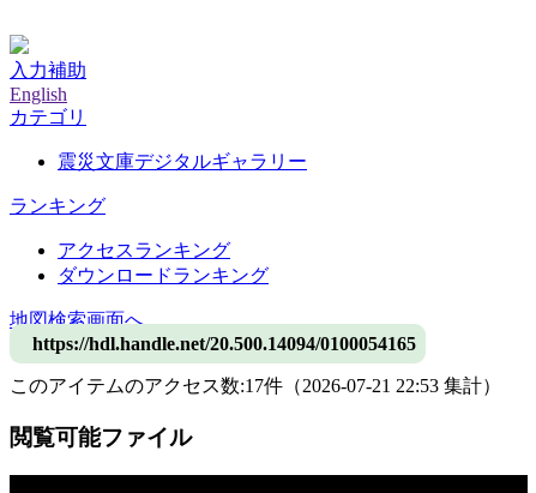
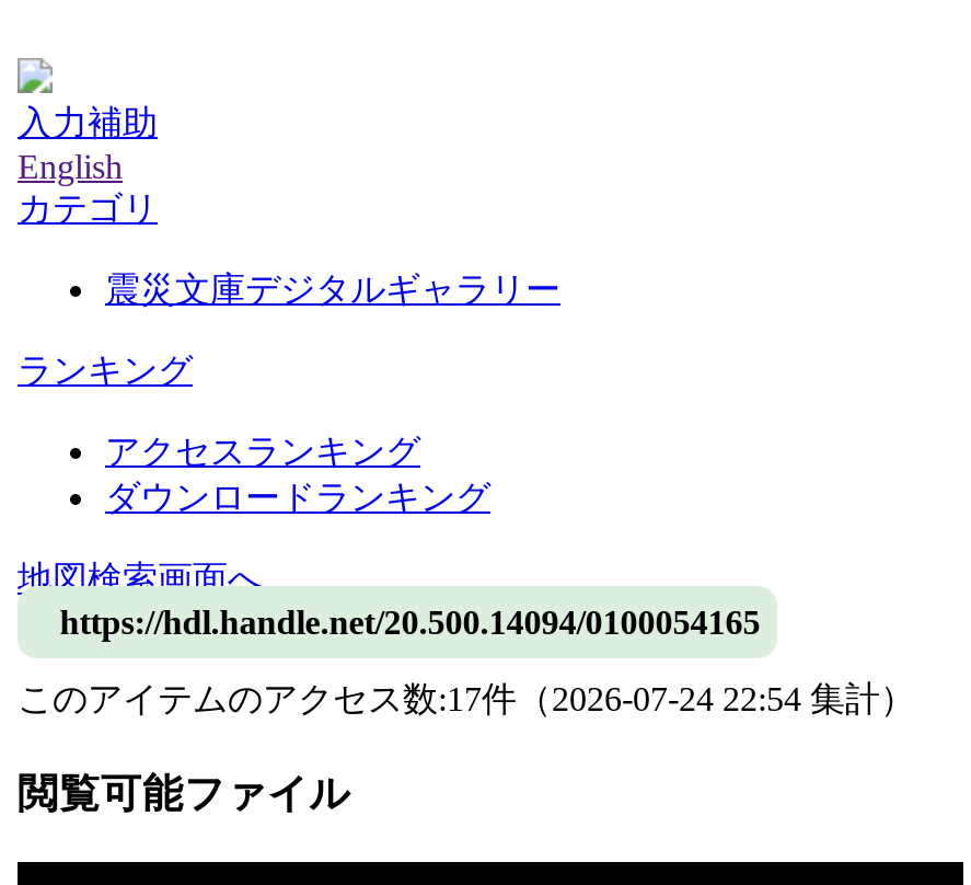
[10,375,501,396] このアイテムのアクセス数:17件（2026-07-21 22:53 集計） -> [18,680,915,717] このアイテムのアクセス数:17件（2026-07-24 22:54 集計）

